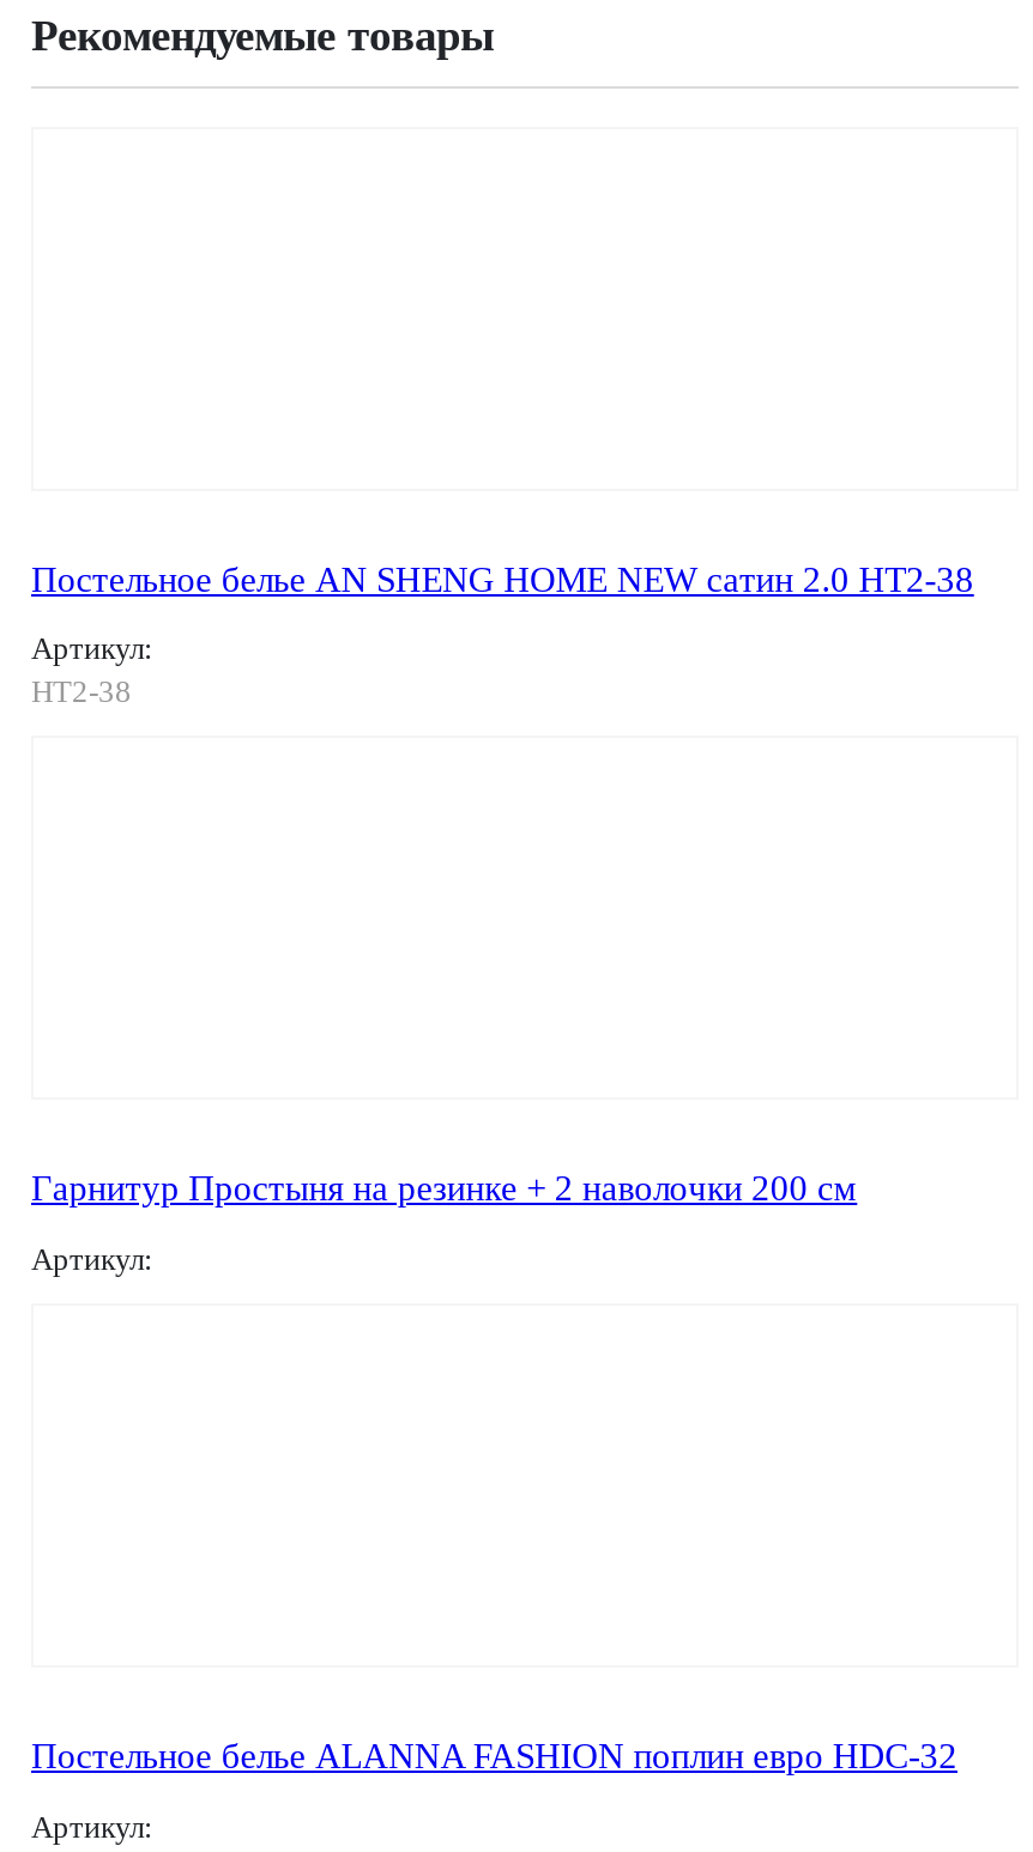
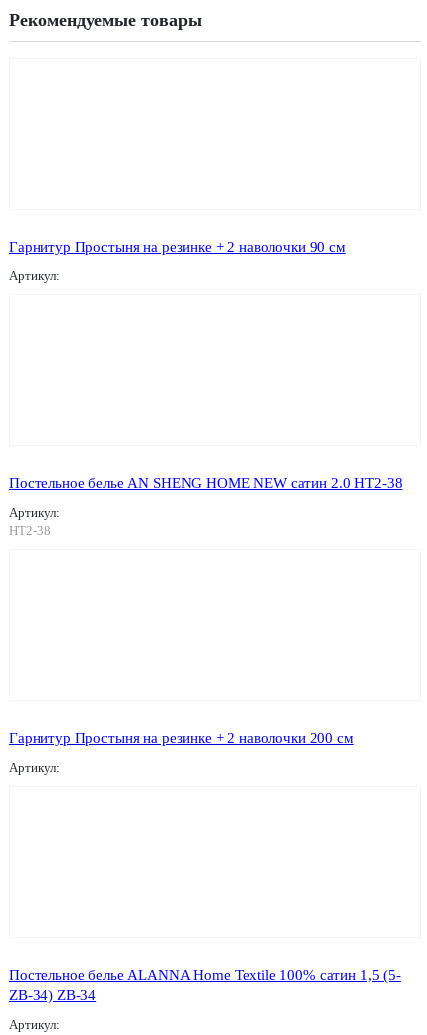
none -> [9,239,346,283] Гарнитур Простыня на резинке + 2 наволочки 90 см | Артикул:
[31,1737,958,1776] Постельное белье ALANNA FASHION поплин евро HDC-32 -> [9,967,401,1003] Постельное белье ALANNA Home Textile 100% сатин 1,5 (5- | ZB-34) ZB-34

